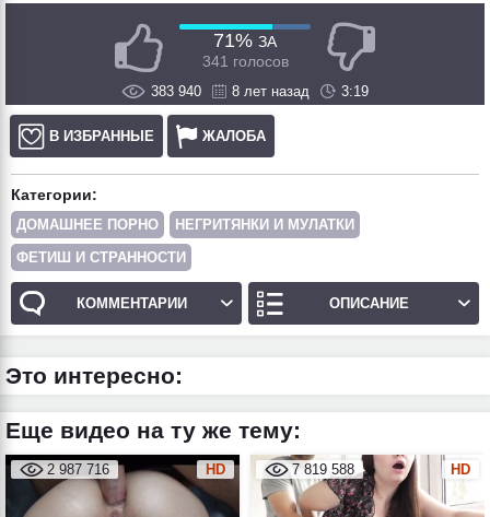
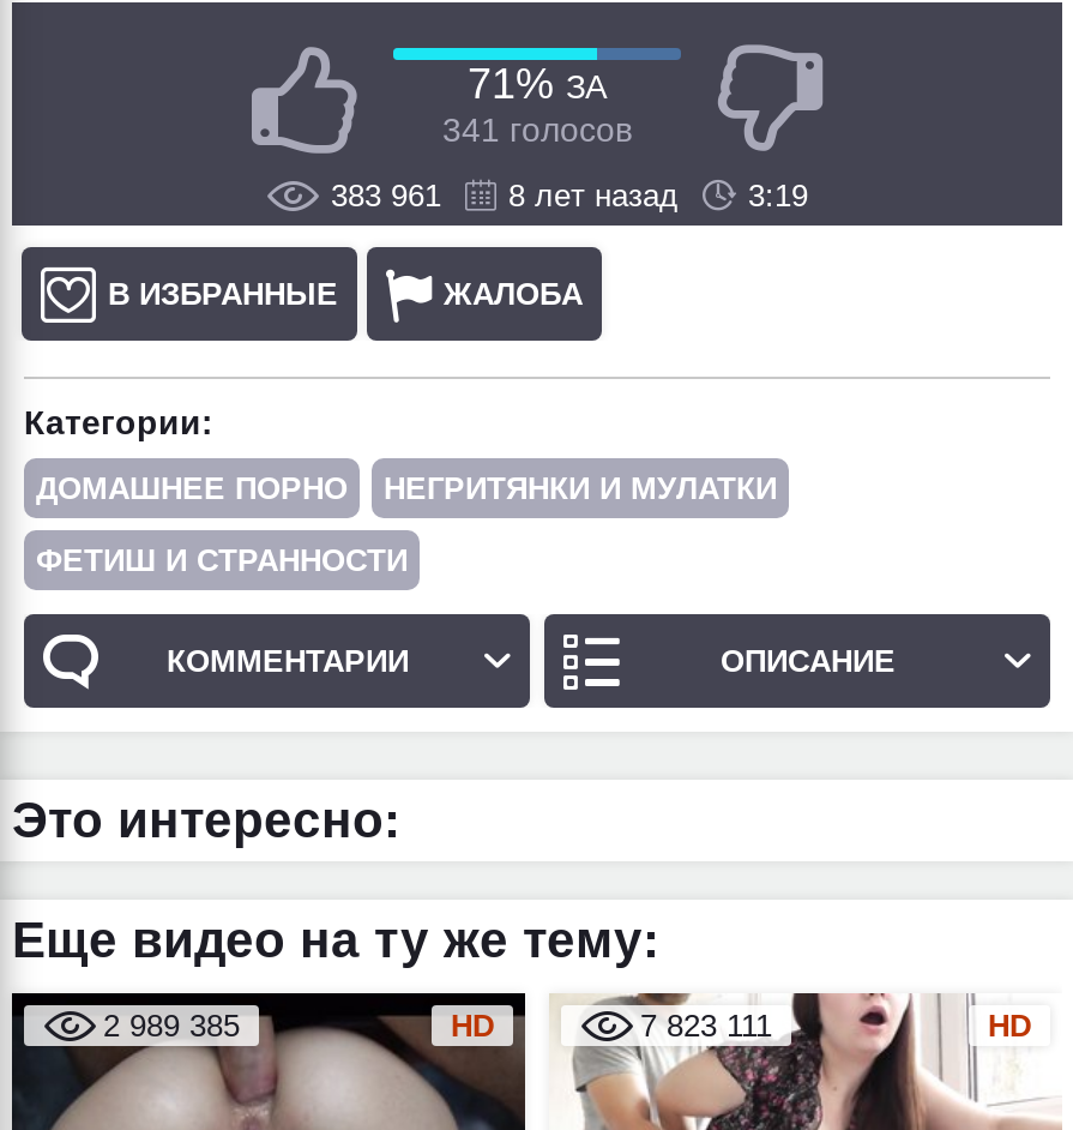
[151,83,369,99] 383 940 8 лет назад 3:19 -> [331,177,808,213] 383 961 8 лет назад 3:19
[47,461,109,477] 2 987 716 -> [103,1007,240,1043] 2 989 385
[292,461,354,477] 7 819 588 -> [640,1007,772,1043] 7 823 111

